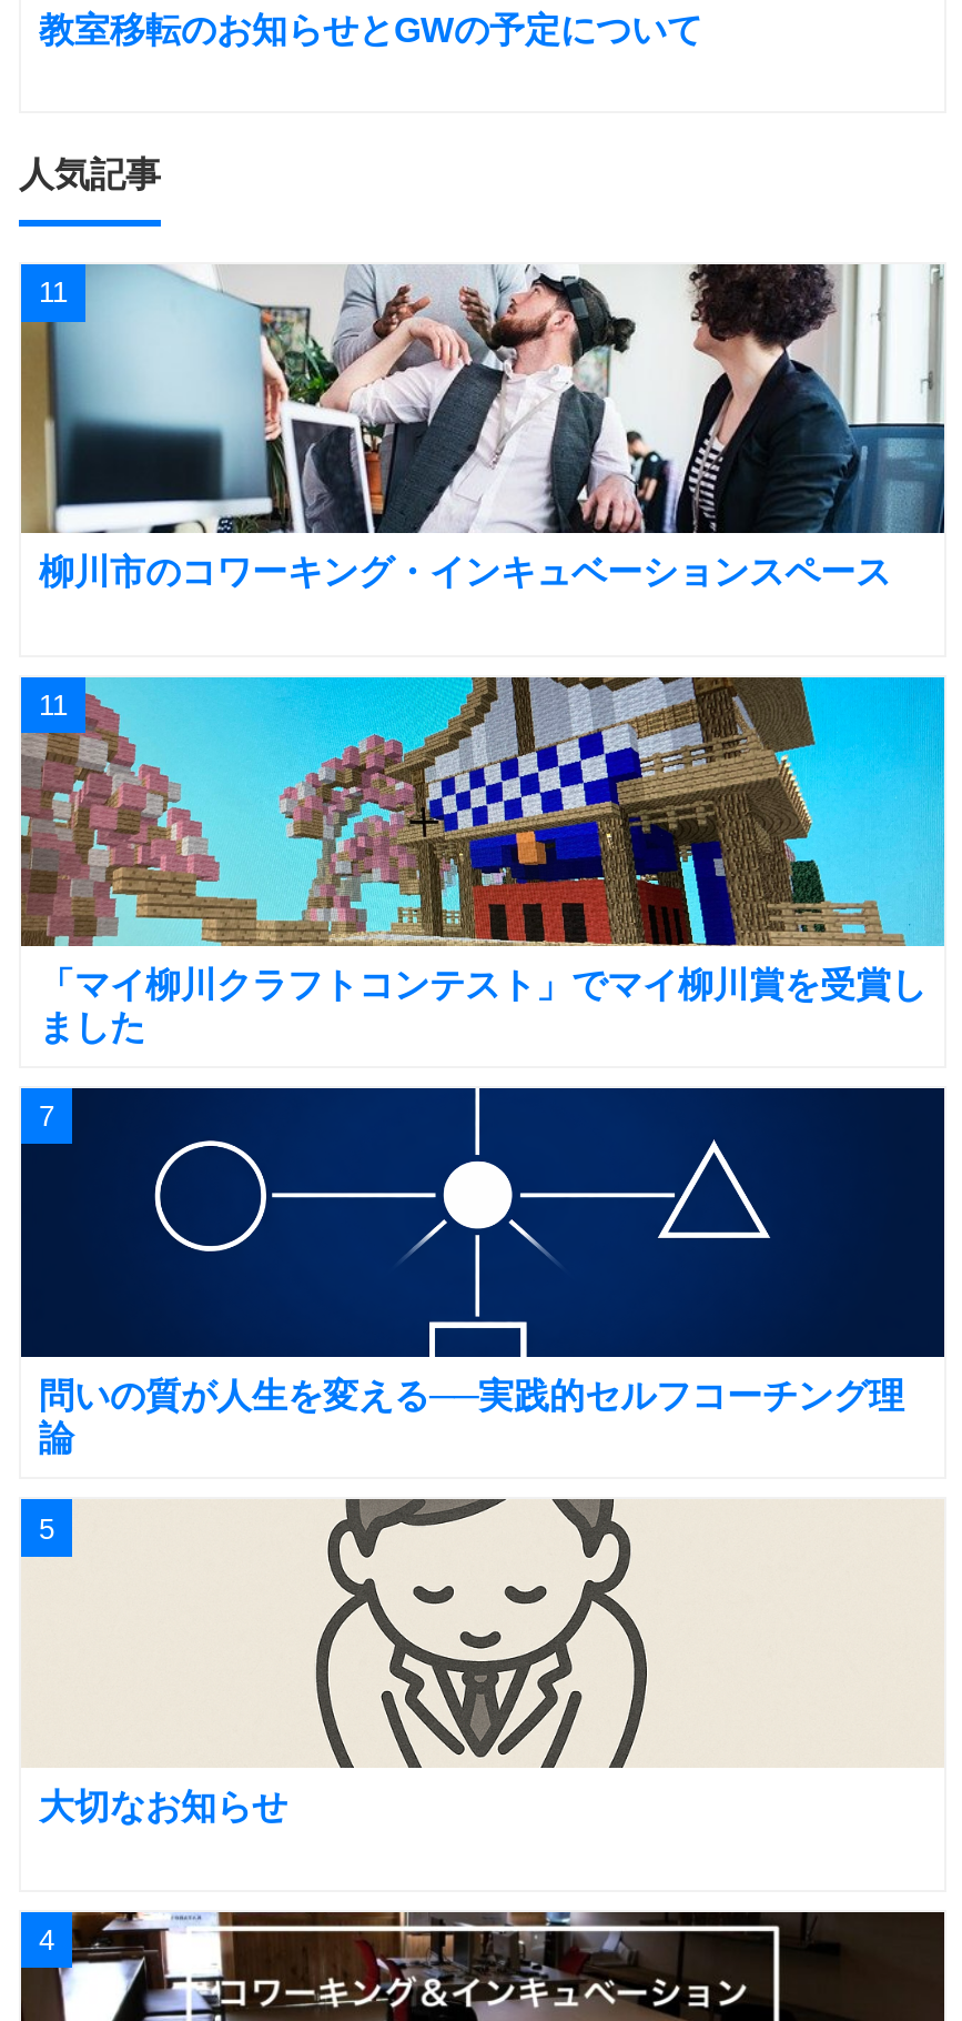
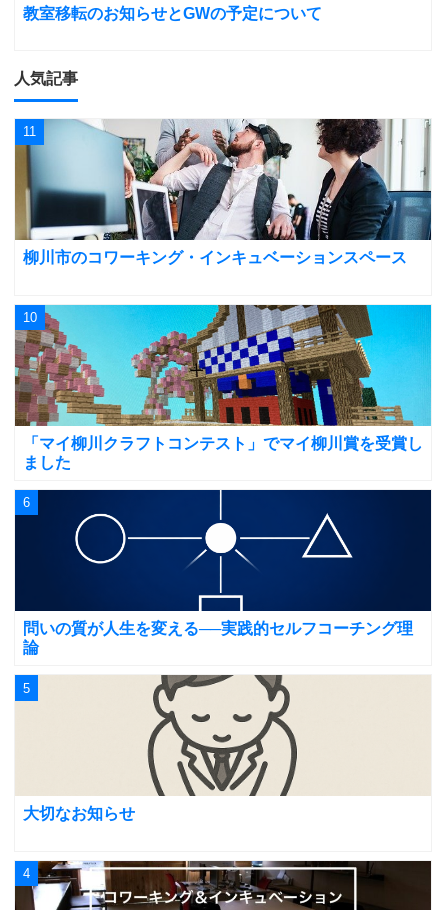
[39,688,68,721] 11 -> [23,310,37,325] 10
[39,1100,54,1133] 7 -> [23,495,30,510] 6

